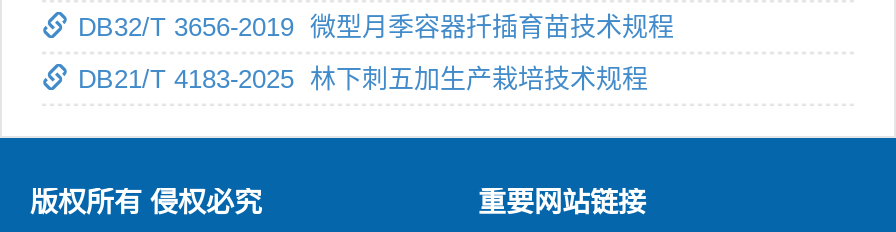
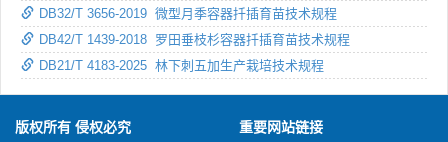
none -> [39,32,350,47] DB42/T 1439-2018 罗田垂枝杉容器扦插育苗技术规程

